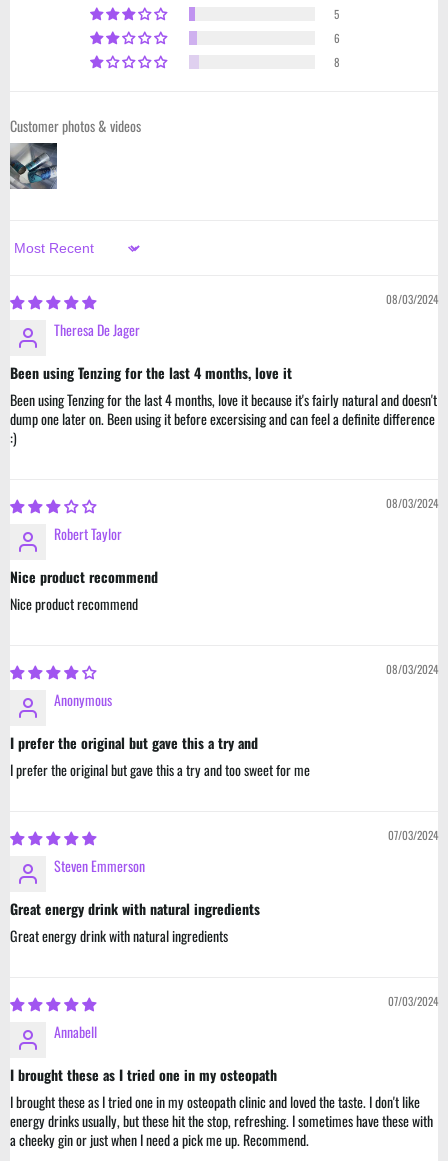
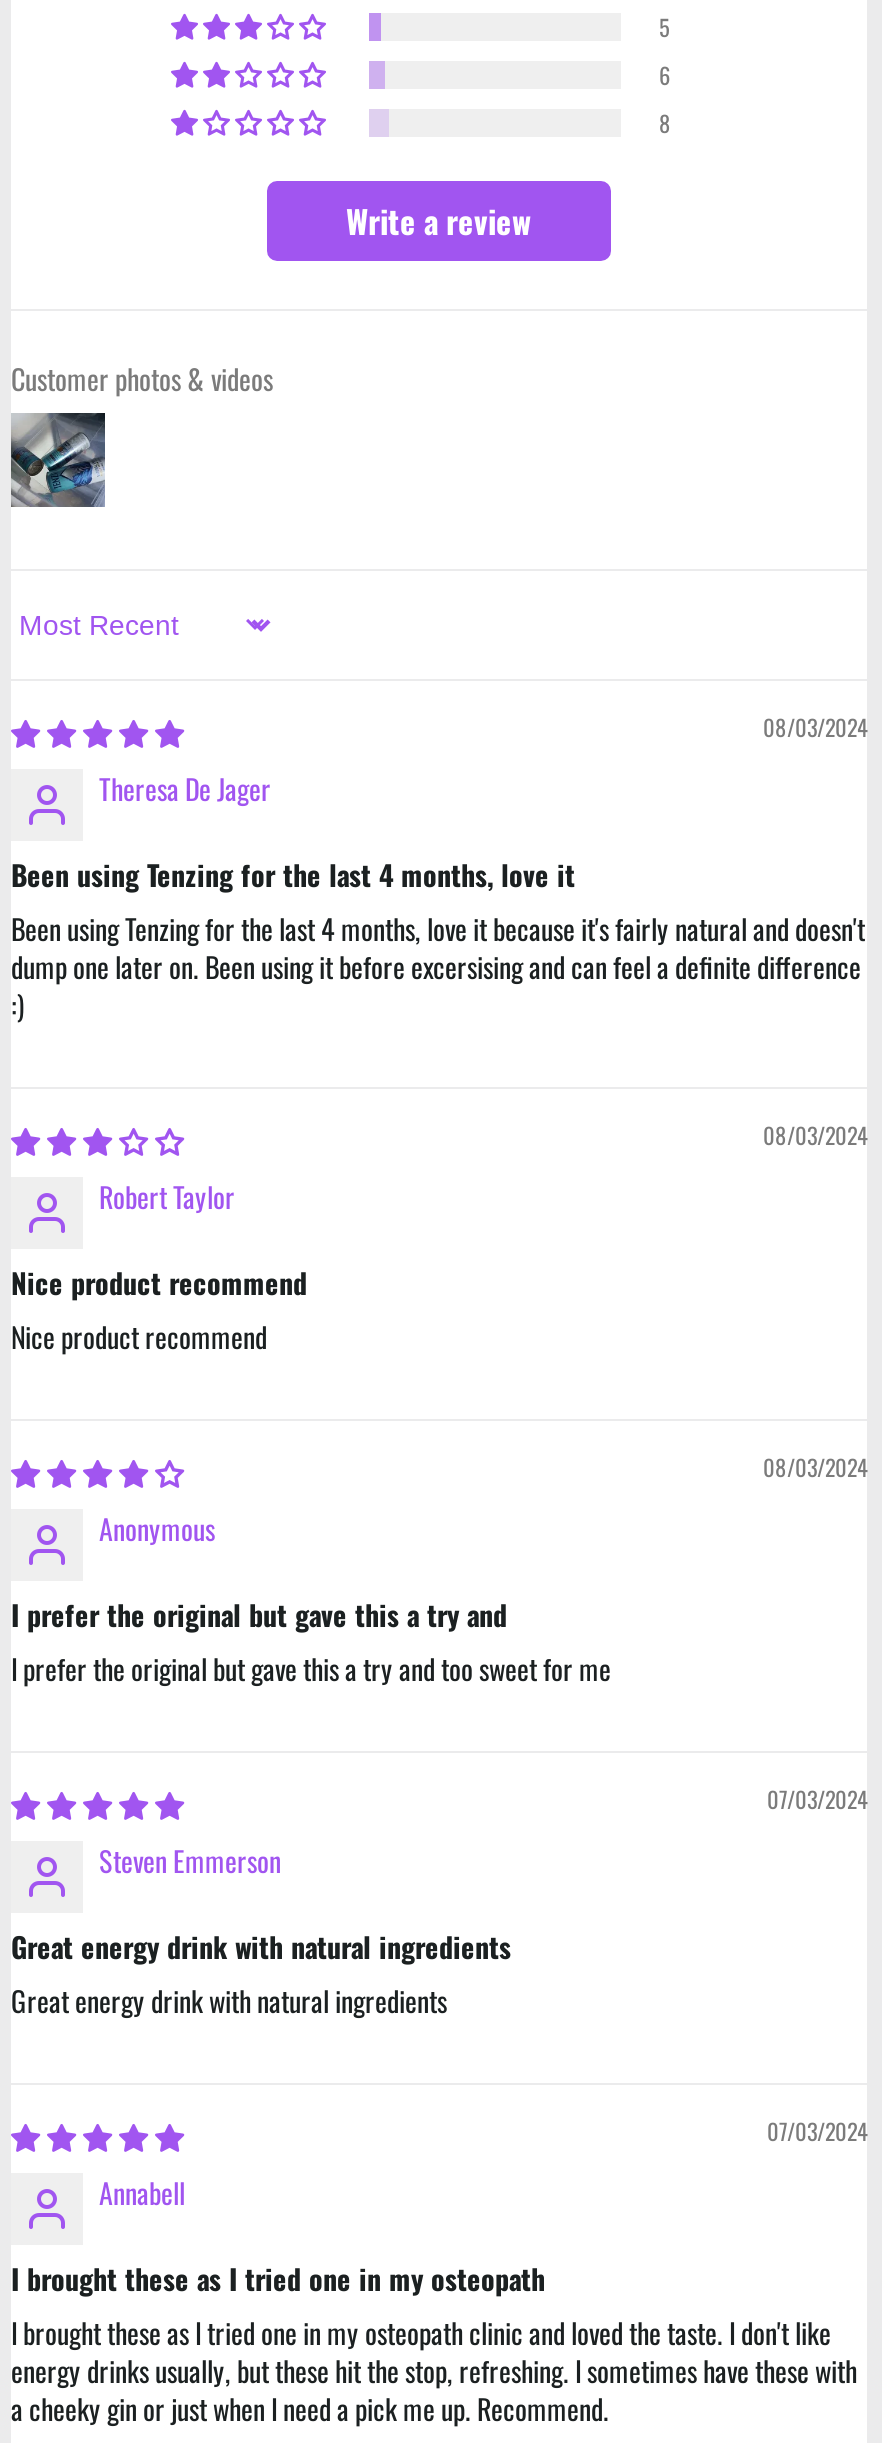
none -> [346,198,532,246] Write a review

